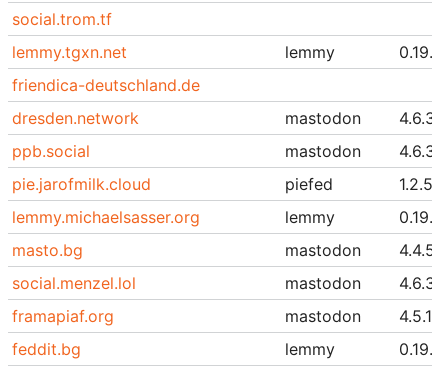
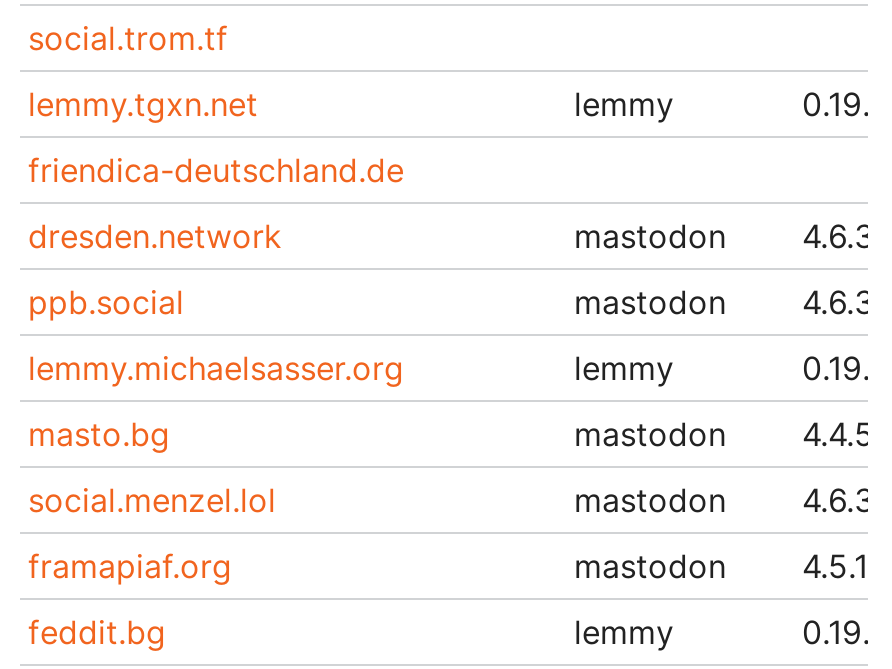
[12,174,433,194] pie.jarofmilk.cloud | piefed | 1.2.5 -> none

